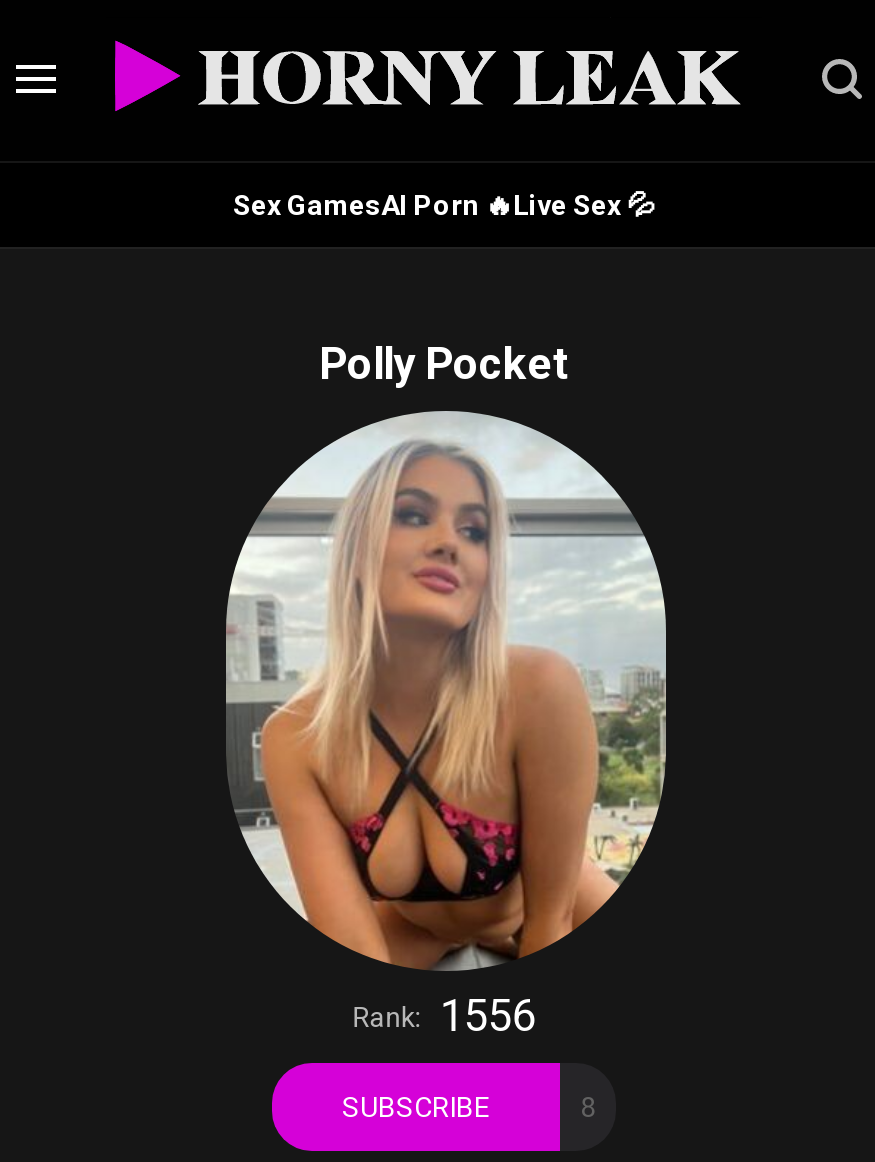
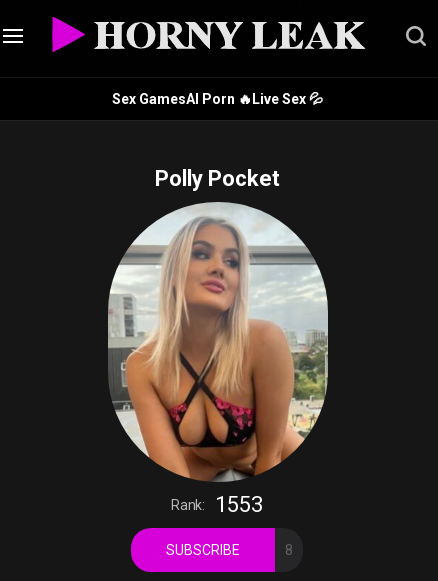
[352,992,536,1042] Rank: 1556 -> [171,492,263,517] Rank: 1553

